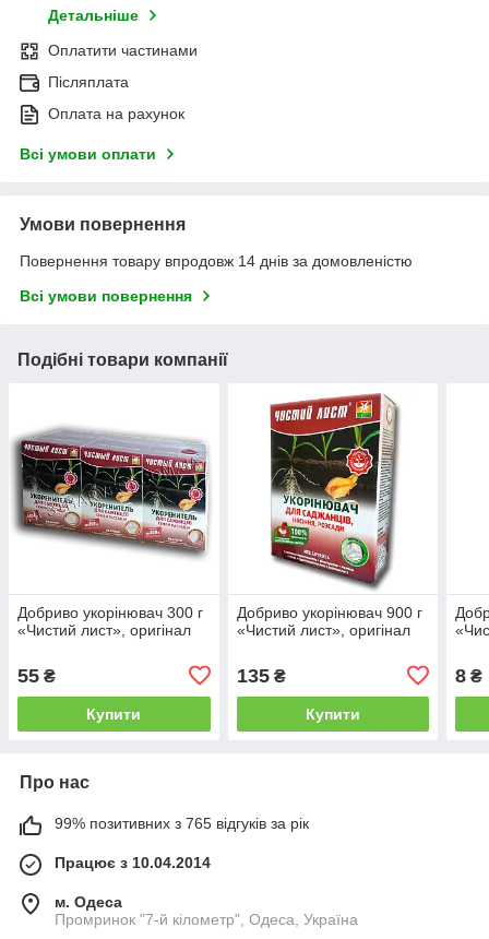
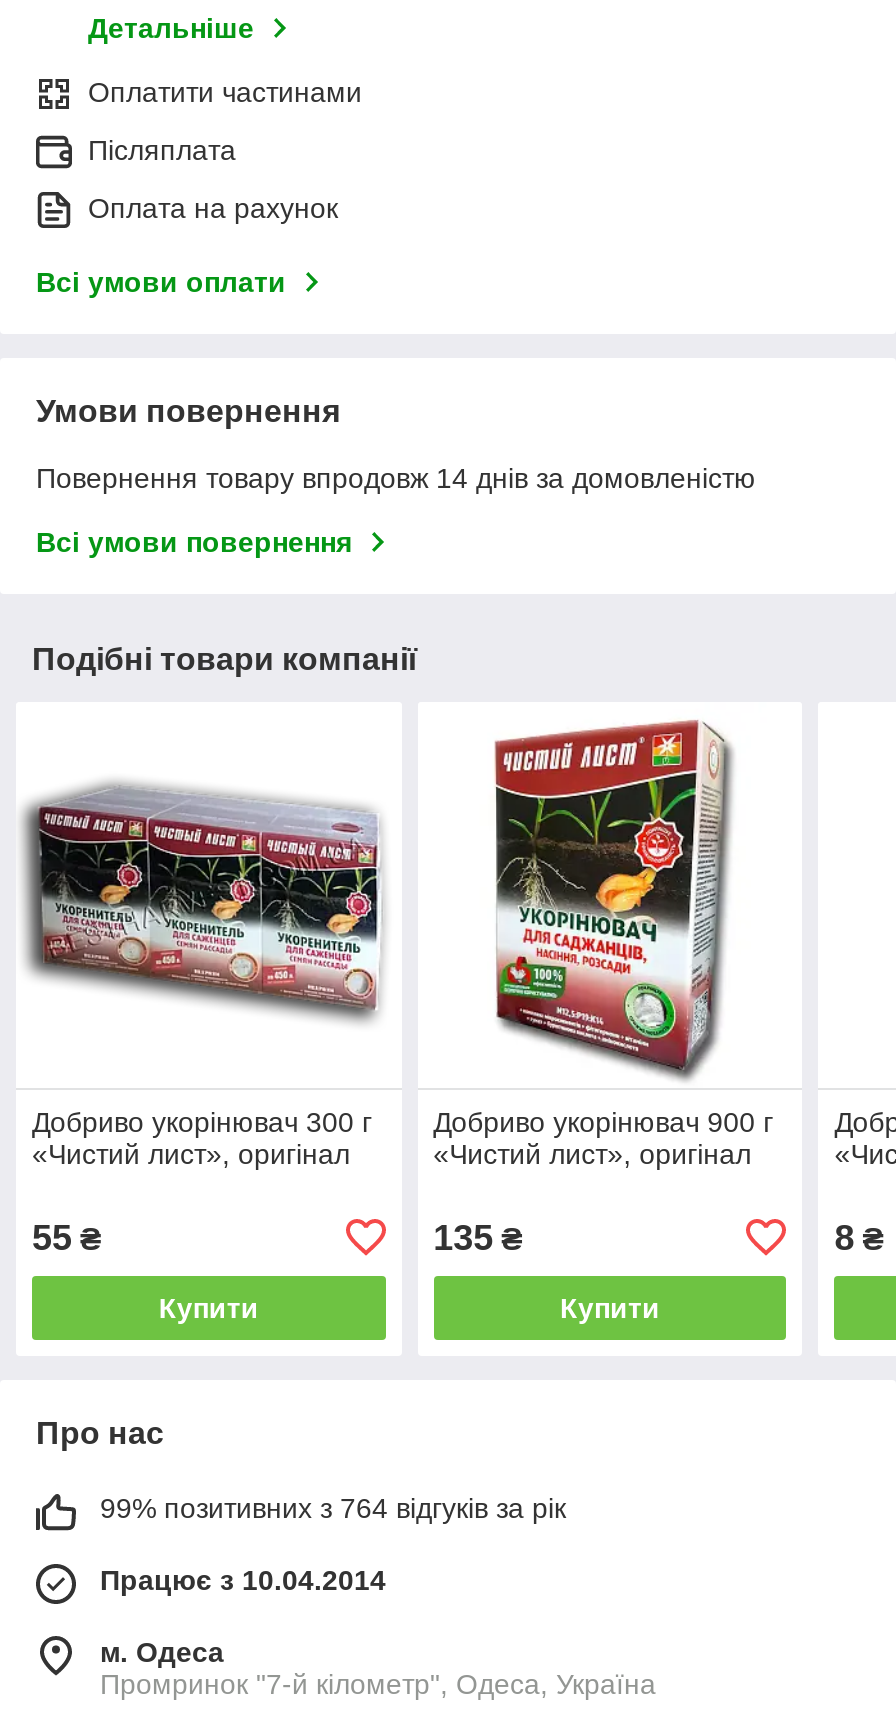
[55,814,309,832] 99% позитивних з 765 відгуків за рік -> [100,1492,566,1524] 99% позитивних з 764 відгуків за рік

